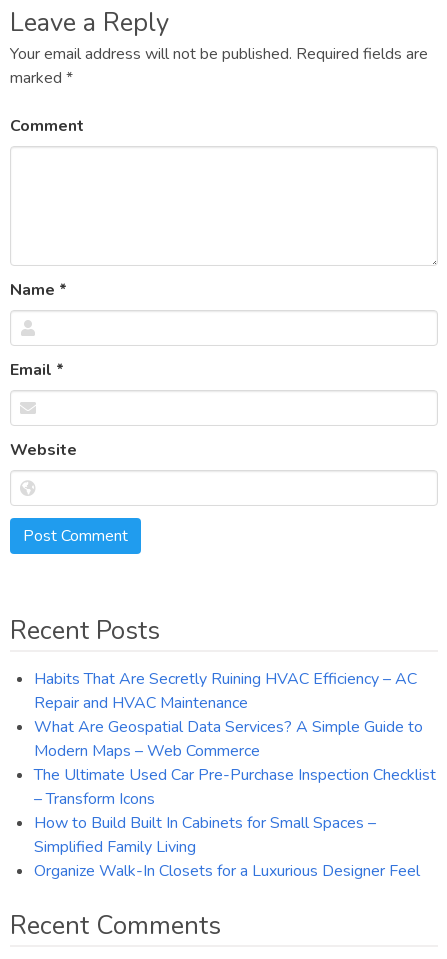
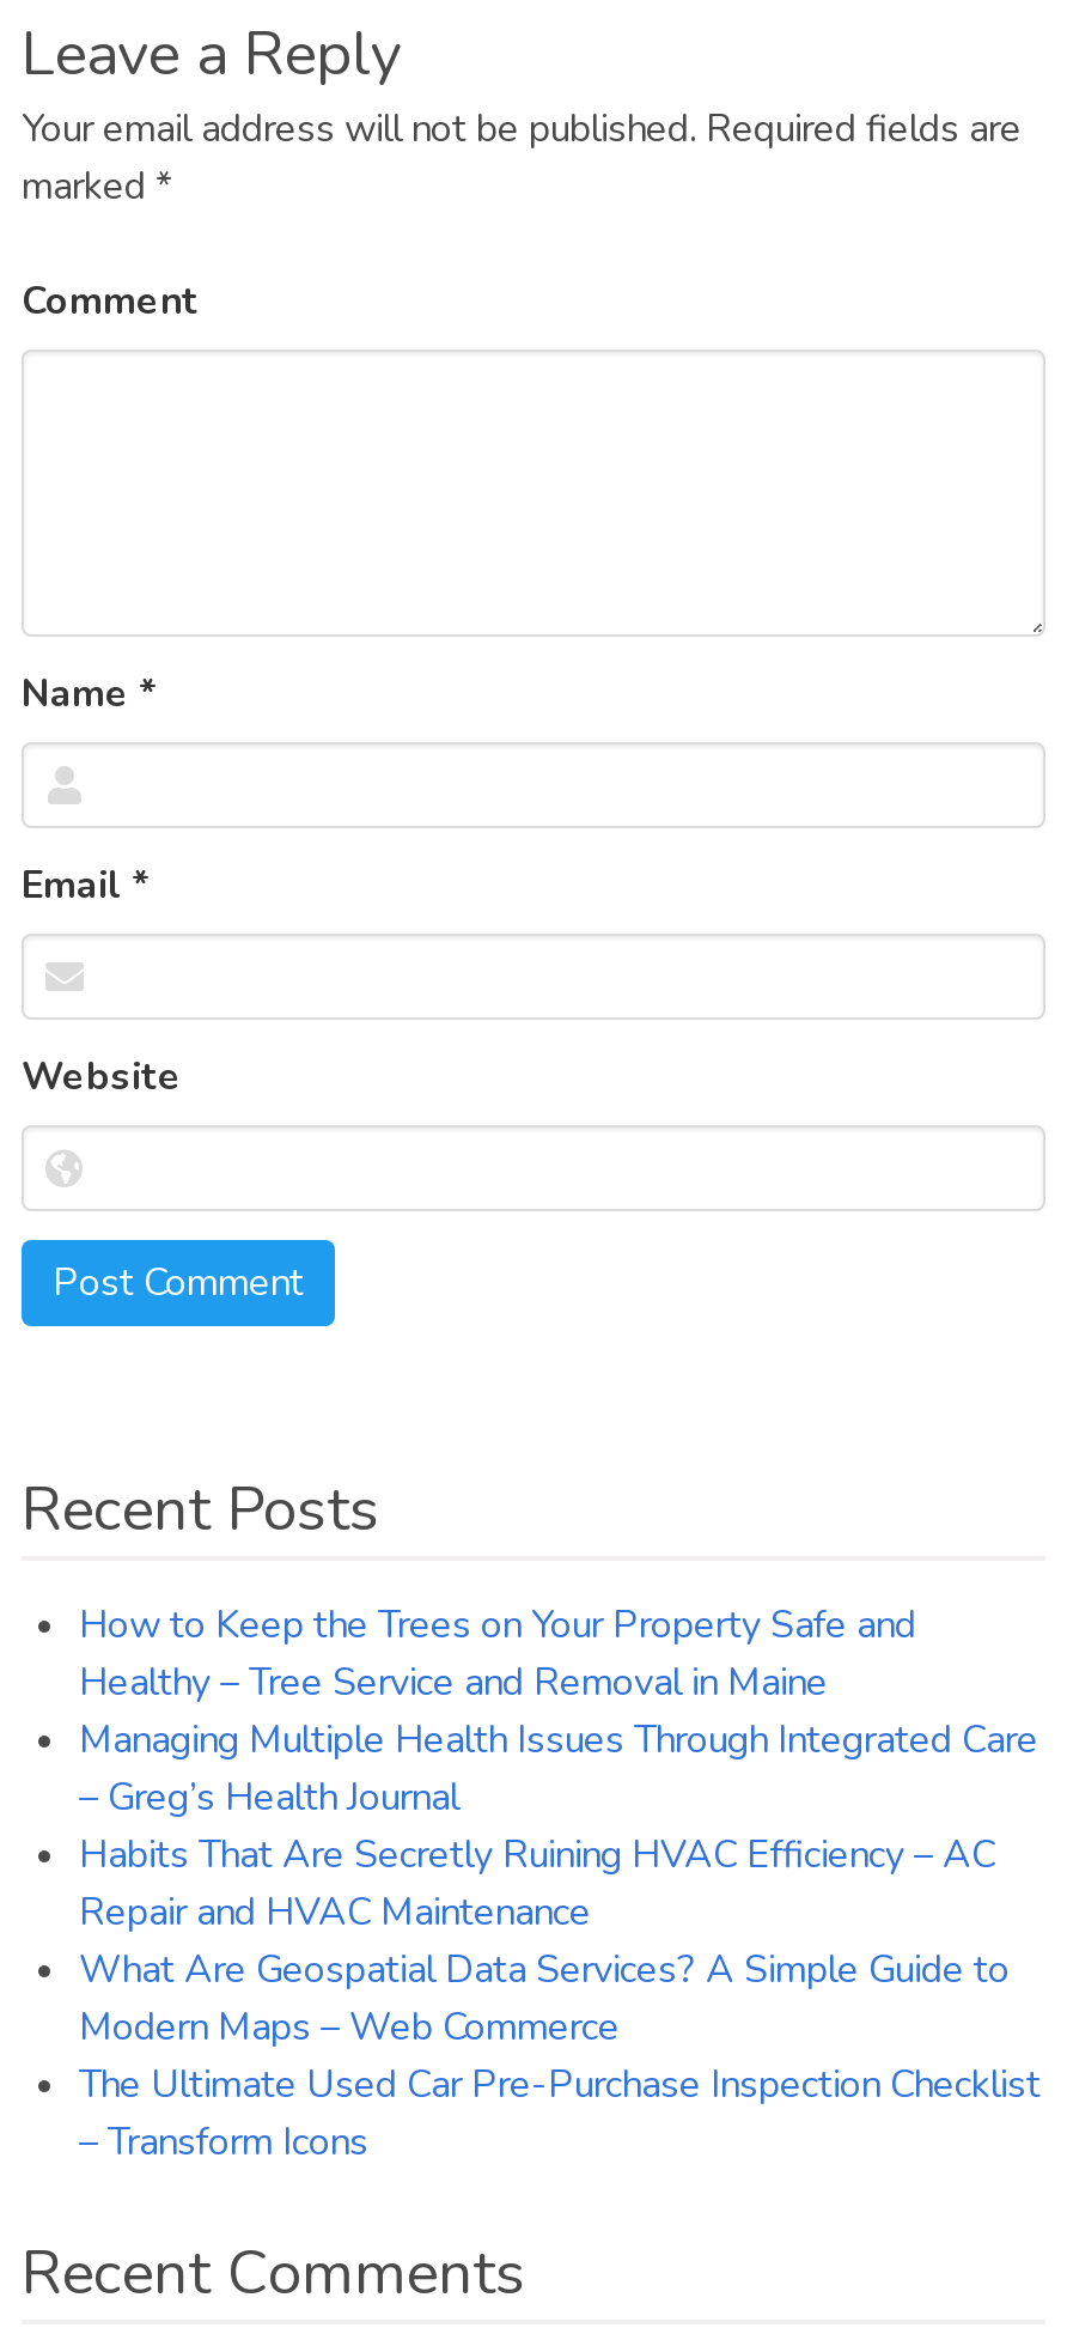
none -> [79,1599,1038,1824] How to Keep the Trees on Your Property Safe and | Healthy – Tree Service and Removal in Maine | Managing Multiple Health Issues Through Integrated Care | – Greg’s Health Journal
moved [34,668,436,810] -> [79,1829,1041,2169]: Habits That Are Secretly Ruining HVAC Efficiency – AC | Repair and HVAC Maintenance | What Are Geospatial Data Services? A Simple Guide to | Modern Maps – Web Commerce | The Ultimate Used Car Pre-Purchase Inspection Checklist | – Transform Icons
[34,812,420,882] How to Build Built In Cabinets for Small Spaces – | Simplified Family Living | Organize Walk-In Closets for a Luxurious Designer Feel -> none

